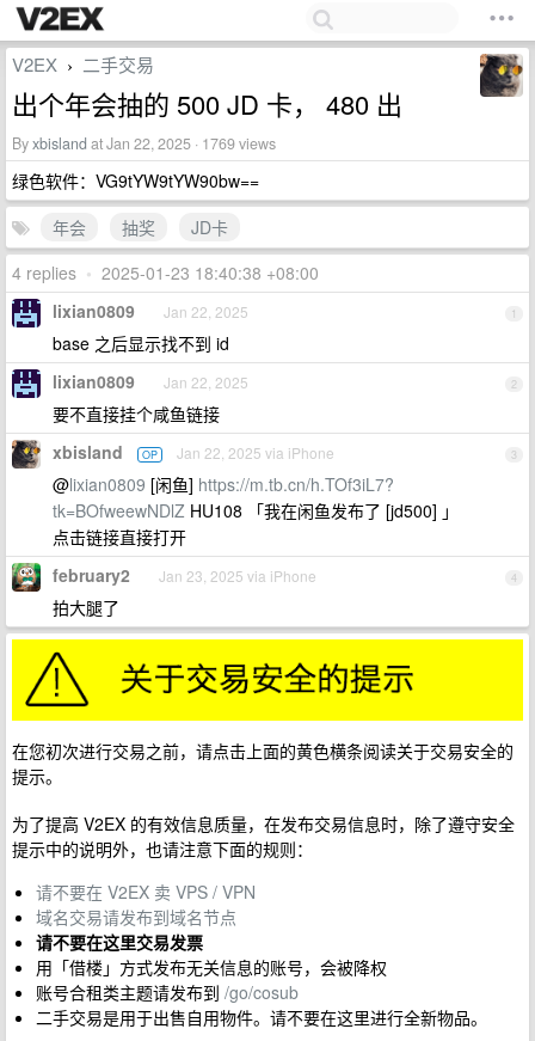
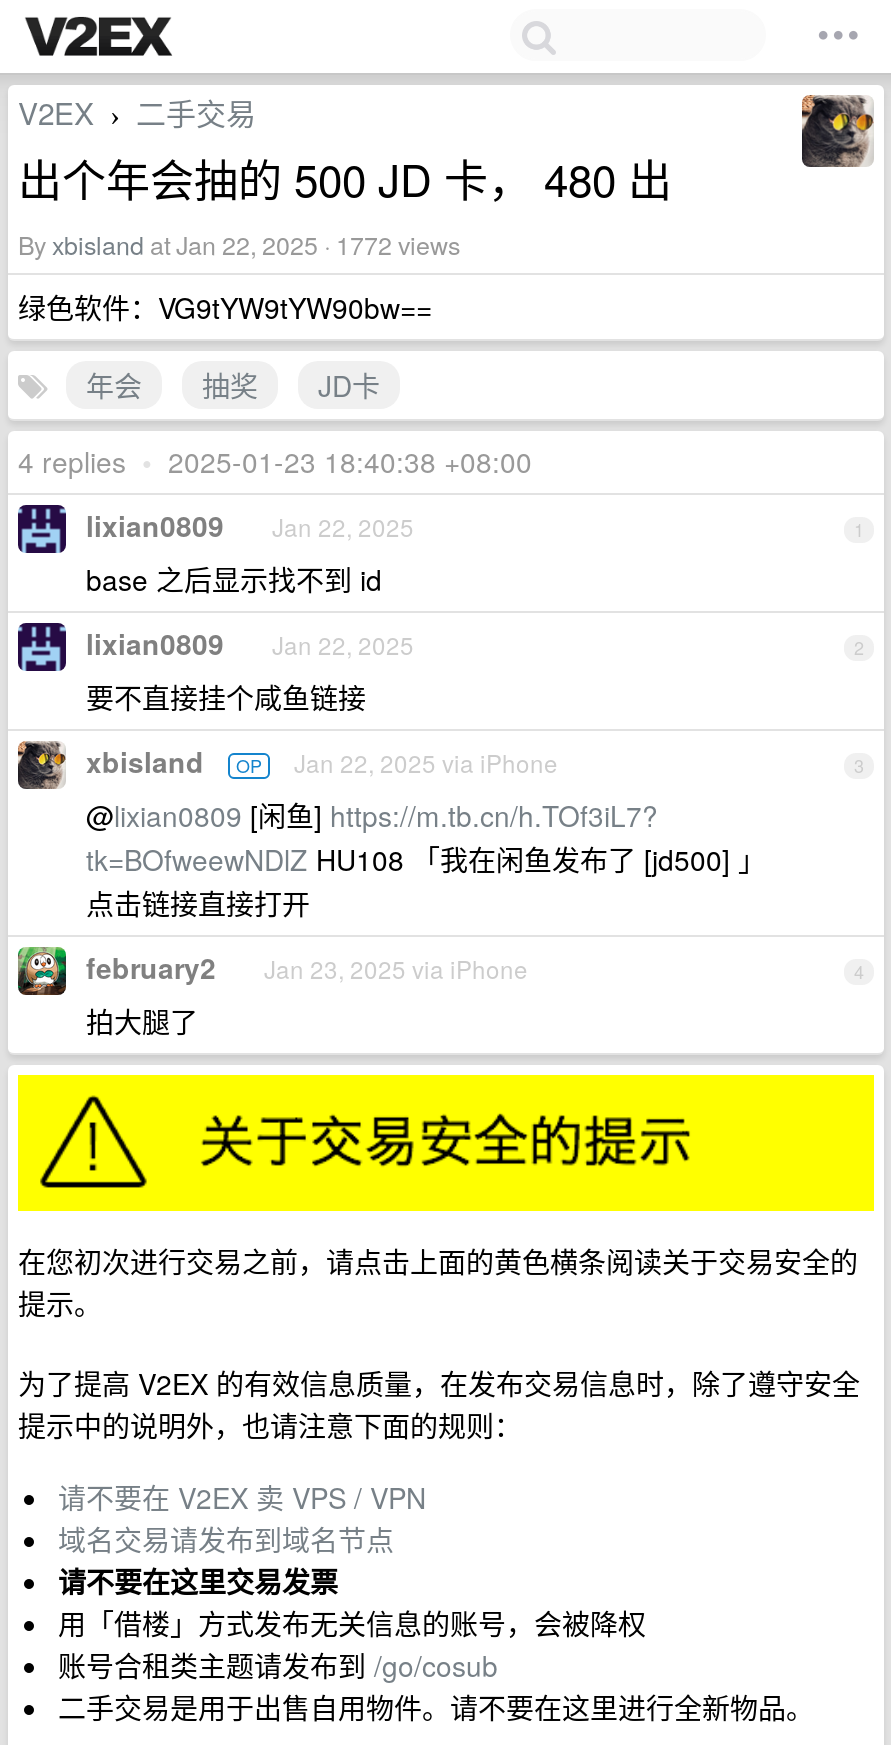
[12,133,276,154] By xbisland at Jan 22, 2025 · 1769 views -> [18,227,460,263] By xbisland at Jan 22, 2025 · 1772 views

